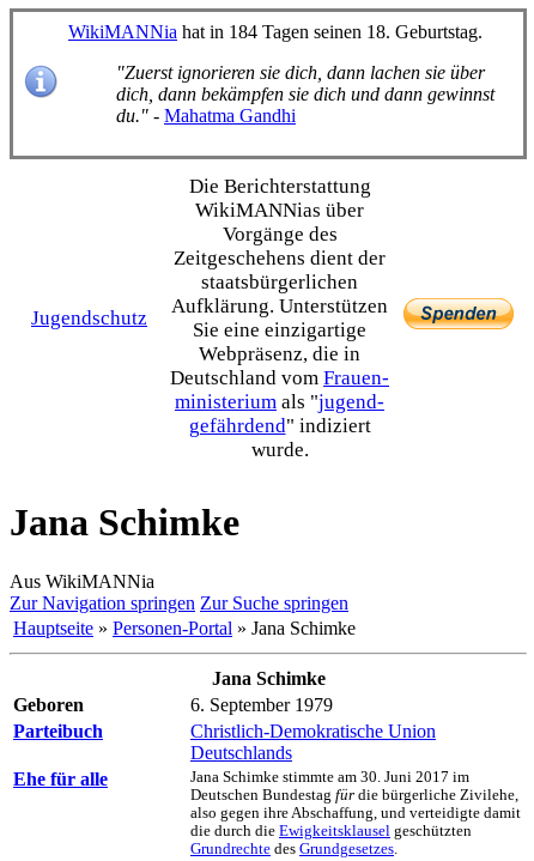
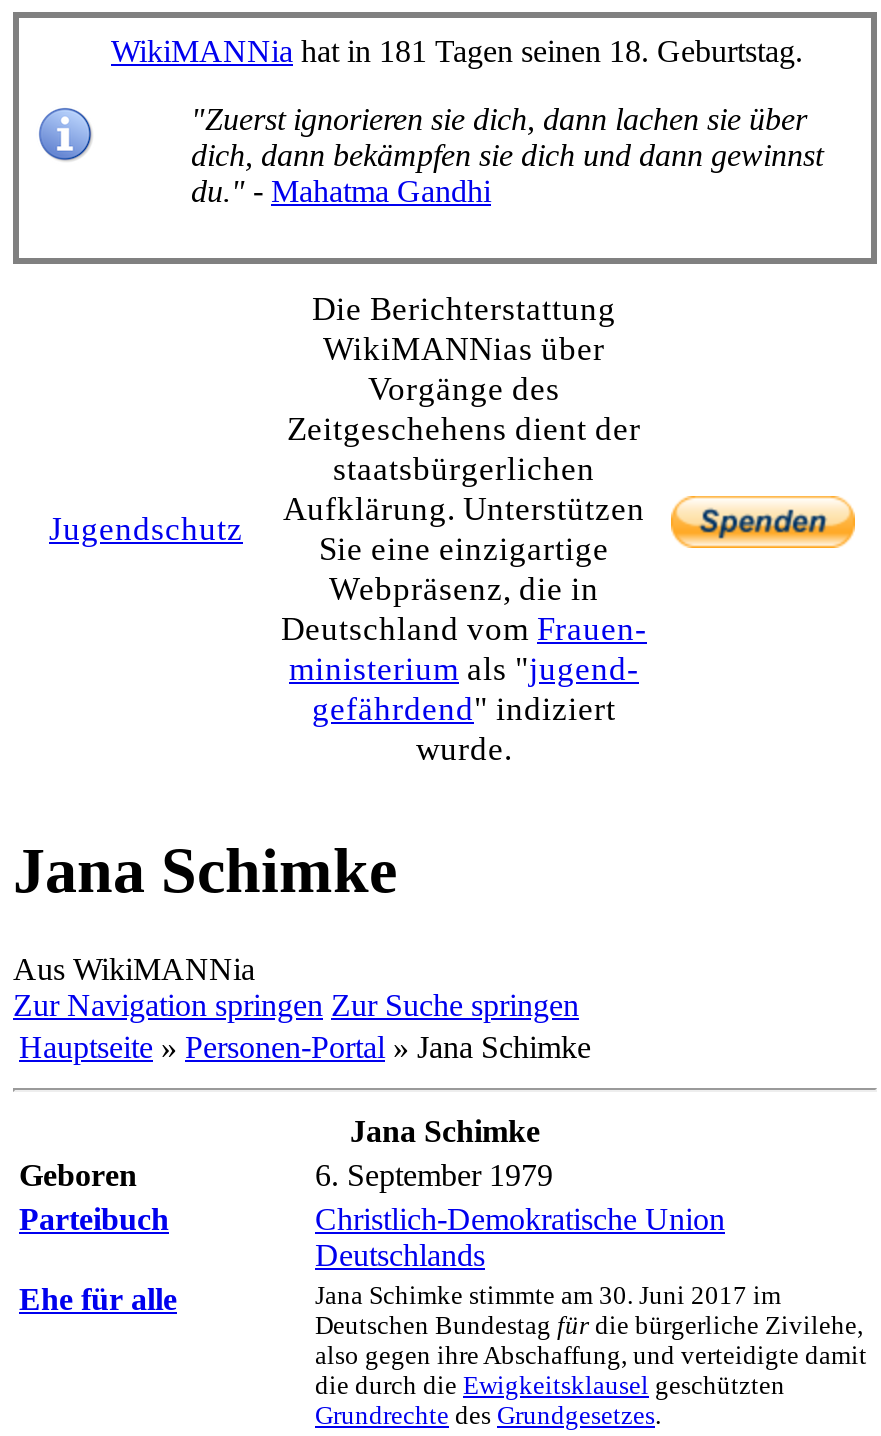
[68,22,483,42] WikiMANNia hat in 184 Tagen seinen 18. Geburtstag. -> [111,34,803,68] WikiMANNia hat in 181 Tagen seinen 18. Geburtstag.

